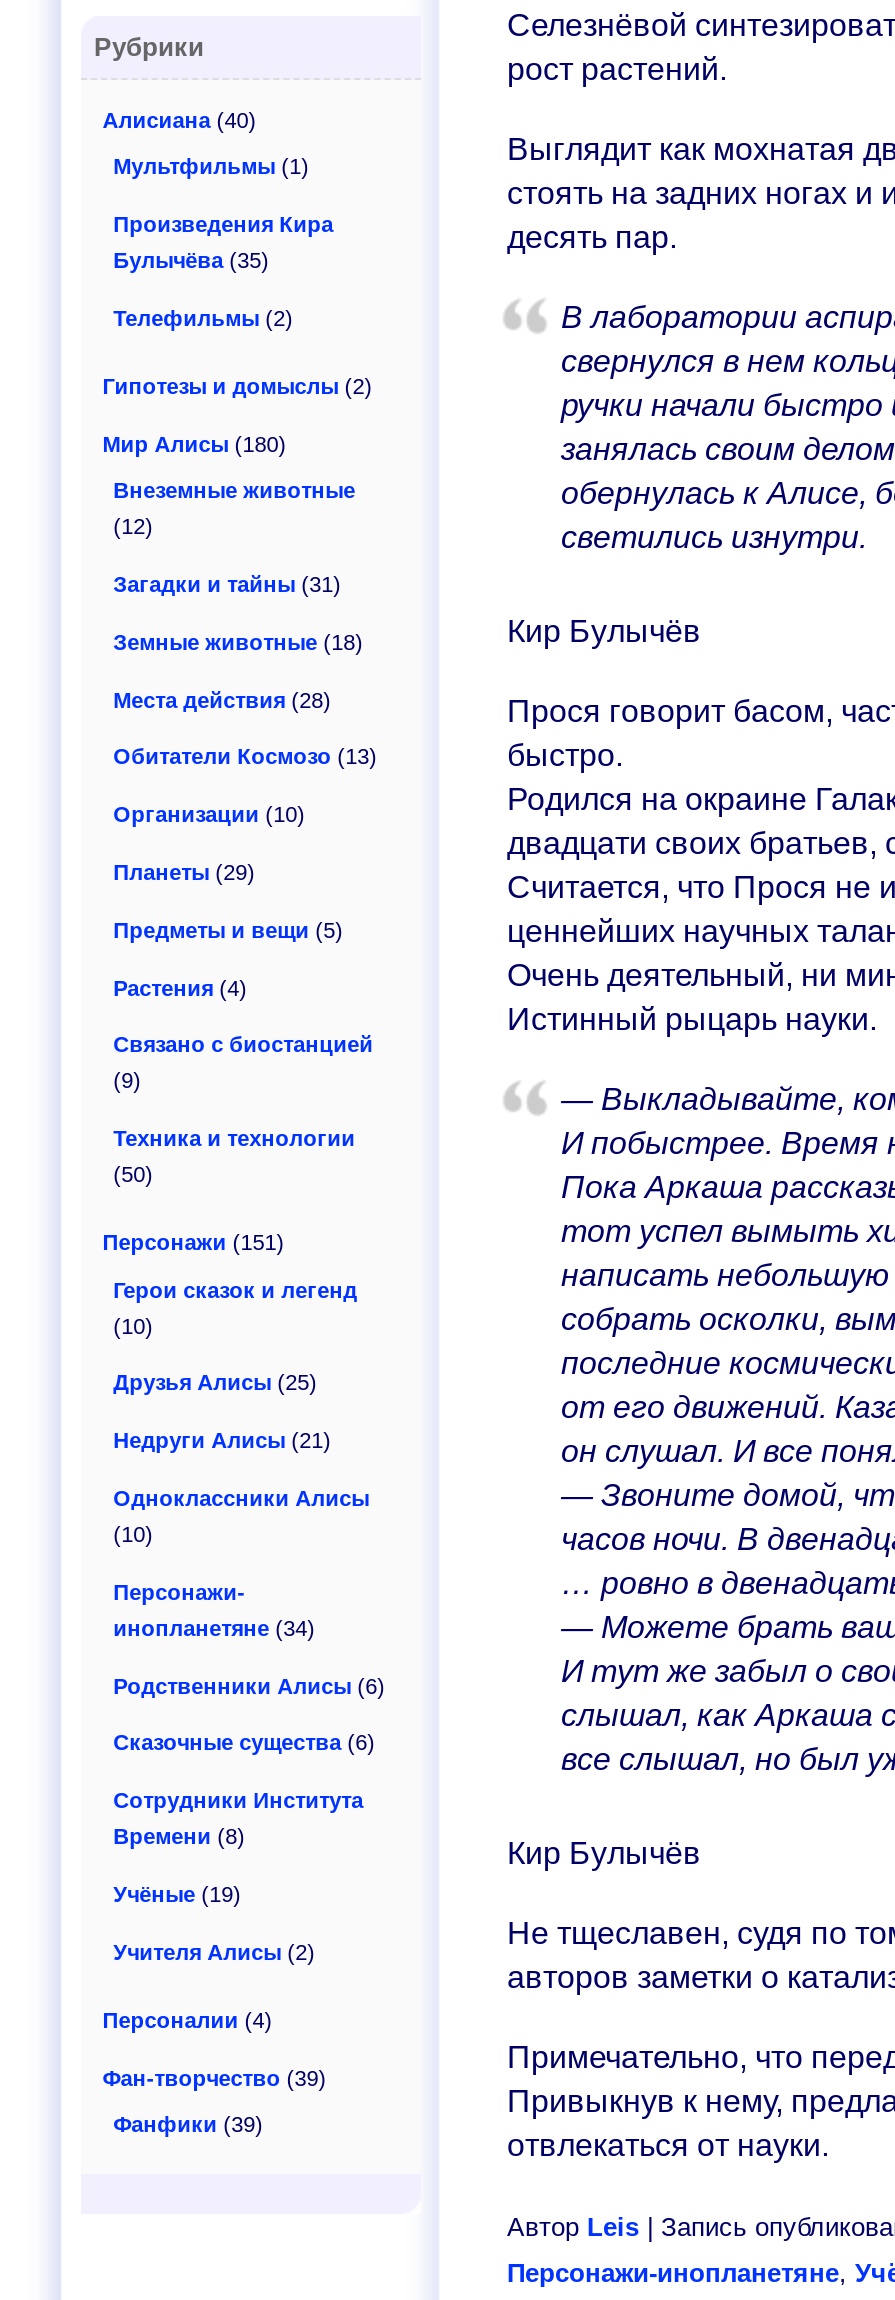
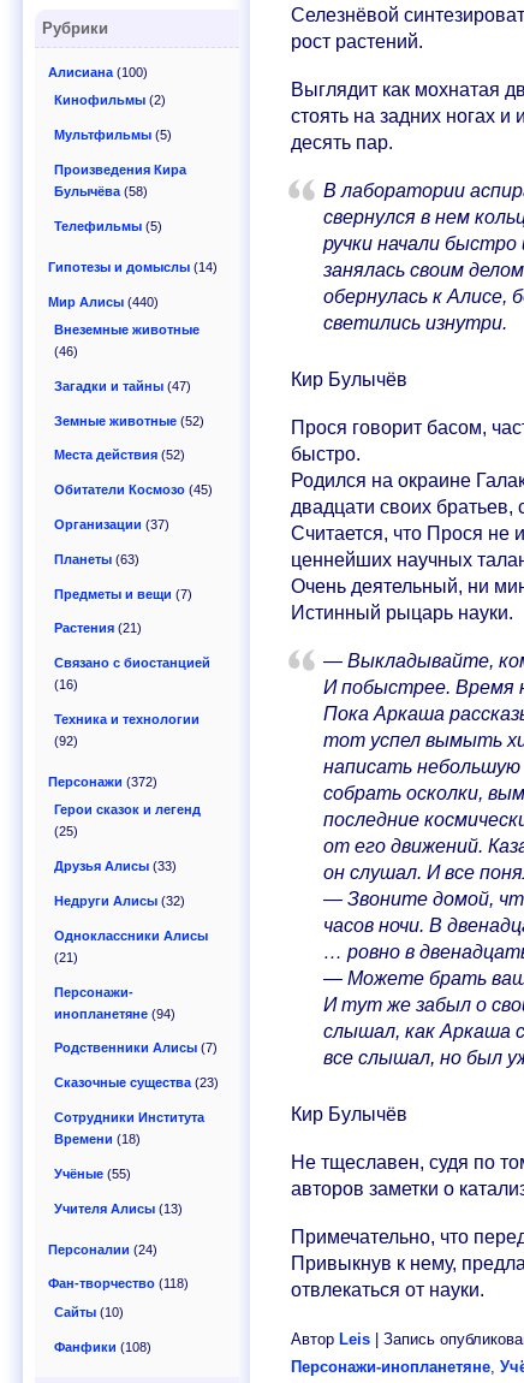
[103,108,309,179] Алисиана (40) | Мультфильмы (1) -> [48,65,172,142] Алисиана (100) | Кинофильмы (2) | Мультфильмы (5)
moved [113,212,333,236] -> [54,162,187,177]: Произведения Кира
[113,248,269,272] Булычёва (35) -> [54,184,148,198] Булычёва (58)
[113,306,293,330] Телефильмы (2) -> [54,219,162,233] Телефильмы (5)
[103,374,373,398] Гипотезы и домыслы (2) -> [48,260,217,274] Гипотезы и домыслы (14)
[103,432,287,456] Мир Алисы (180) -> [48,294,158,309] Мир Алисы (440)
moved [113,479,355,503] -> [54,322,200,337]: Внеземные животные
[113,515,153,539] (12) -> [54,344,78,358] (46)
[113,572,341,596] Загадки и тайны (31) -> [54,379,191,393] Загадки и тайны (47)
[113,630,363,654] Земные животные (18) -> [54,413,205,428] Земные животные (52)
[113,687,331,711] Места действия (28) -> [54,448,185,462] Места действия (52)
[113,745,377,769] Обитатели Космозо (13) -> [54,482,213,497] Обитатели Космозо (45)
[113,802,305,826] Организации (10) -> [54,517,170,532] Организации (37)
[113,860,255,884] Планеты (29) -> [54,552,140,566] Планеты (63)
[113,918,343,942] Предметы и вещи (5) -> [54,586,193,601] Предметы и вещи (7)
[113,975,247,999] Растения (4) -> [54,621,142,635] Растения (21)
moved [113,1033,373,1057] -> [54,656,211,670]: Связано с биостанцией
[113,1069,141,1093] (9) -> [54,677,78,692] (16)
moved [113,1126,355,1150] -> [54,712,200,726]: Техника и технологии
[113,1162,153,1186] (50) -> [54,733,78,748] (92)
[103,1231,285,1255] Персонажи (151) -> [48,775,157,789] Персонажи (372)
moved [113,1277,357,1301] -> [54,803,201,817]: Герои сказок и легенд
[113,1313,153,1337] (10) -> [54,824,78,839] (25)
[113,1371,317,1395] Друзья Алисы (25) -> [54,859,177,873] Друзья Алисы (33)
[113,1429,331,1453] Недруги Алисы (21) -> [54,894,185,908] Недруги Алисы (32)
moved [113,1486,369,1510] -> [54,928,208,943]: Одноклассники Алисы
[113,1522,153,1546] (10) -> [54,950,78,964] (21)
moved [113,1580,245,1604] -> [54,984,134,999]: Персонажи-
[113,1616,315,1640] инопланетяне (34) -> [54,1006,176,1021] инопланетяне (94)
[113,1673,385,1697] Родственники Алисы (6) -> [54,1041,218,1055] Родственники Алисы (7)
[113,1731,375,1755] Сказочные существа (6) -> [54,1075,219,1090] Сказочные существа (23)
moved [113,1788,363,1812] -> [54,1110,205,1124]: Сотрудники Института
[103,1824,327,2136] Времени (8) | Учёные (19) | Учителя Алисы (2) | Персоналии (4) | Фан-творчество (39) | Фанфики (39) -> [48,1132,188,1354] Времени (18) | Учёные (55) | Учителя Алисы (13) | Персоналии (24) | Фан-творчество (118) | Сайты (10) | Фанфики (108)

